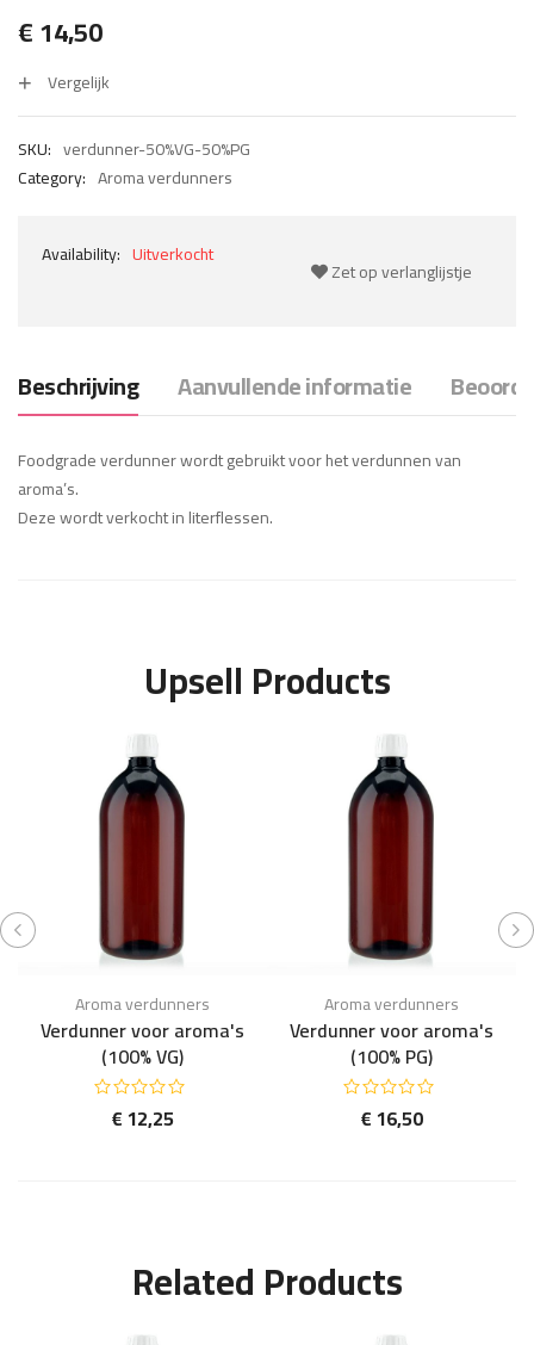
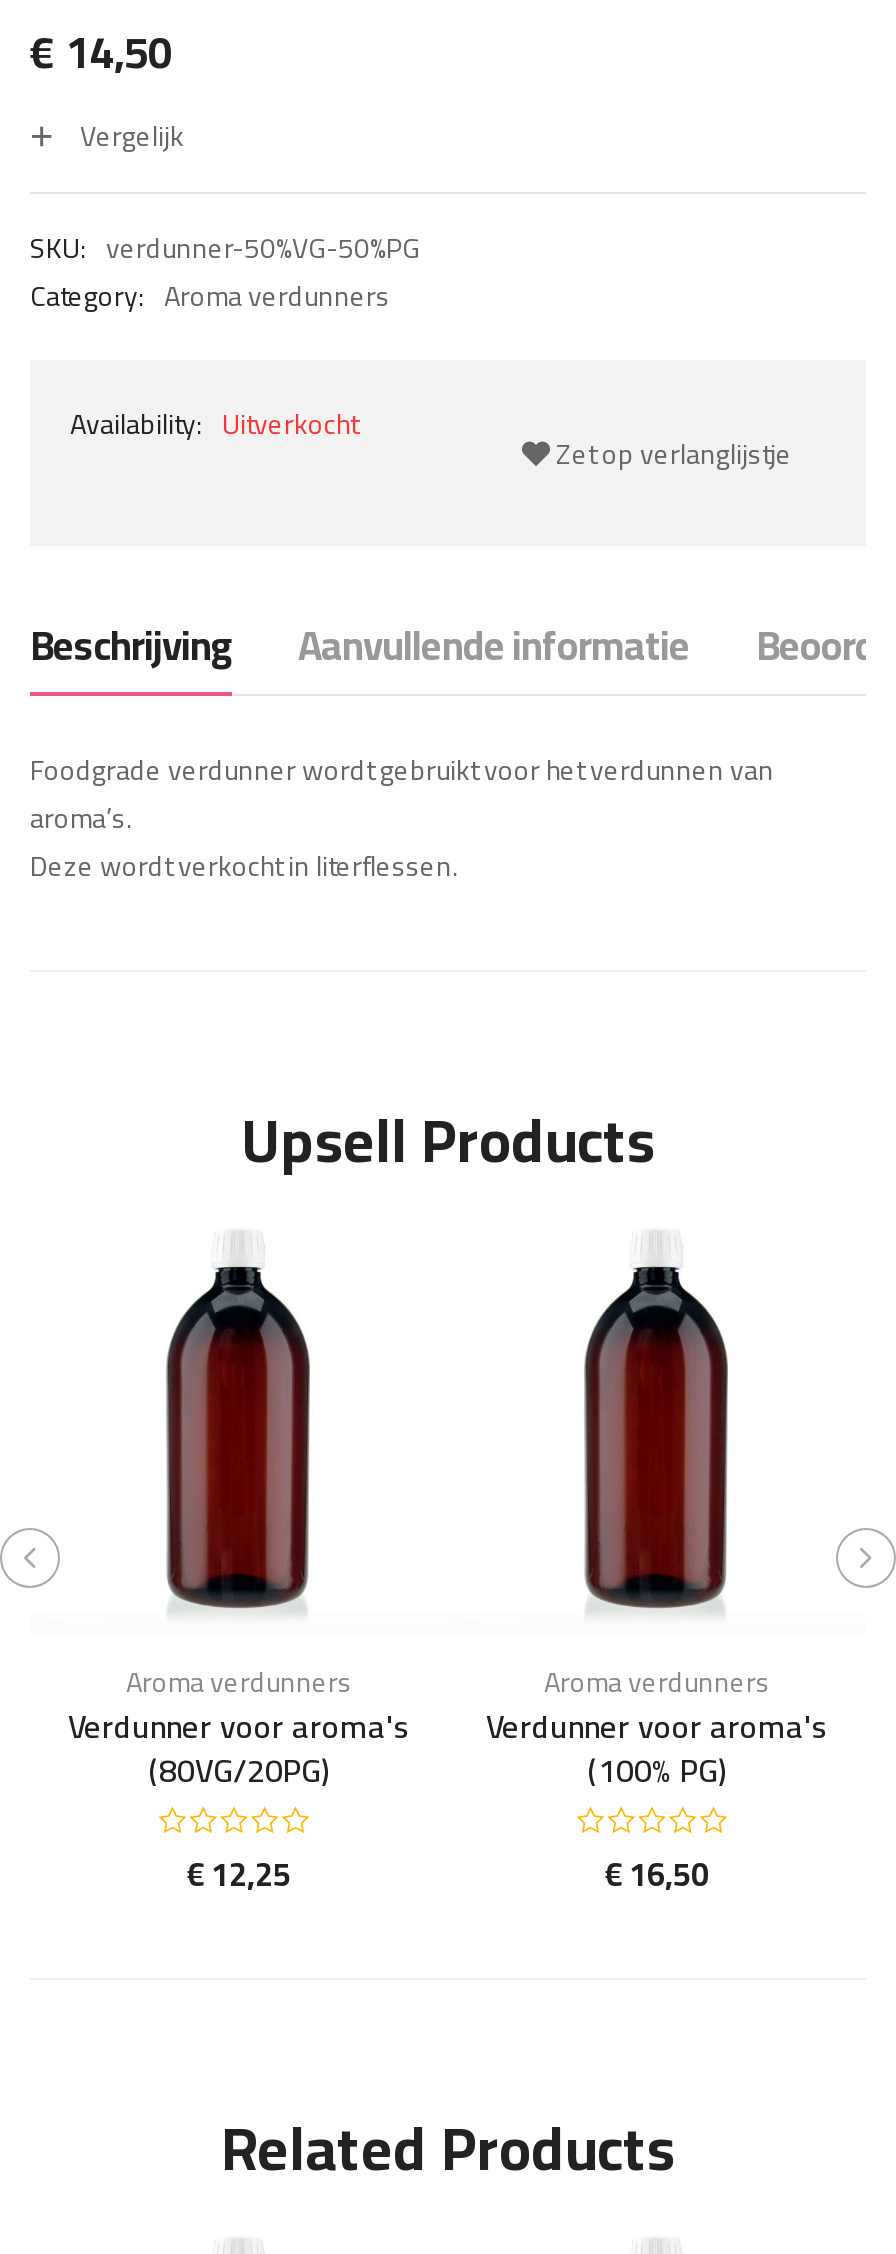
[101,1039,184,1075] (100% VG) -> [149,1741,329,1801] (80VG/20PG)

